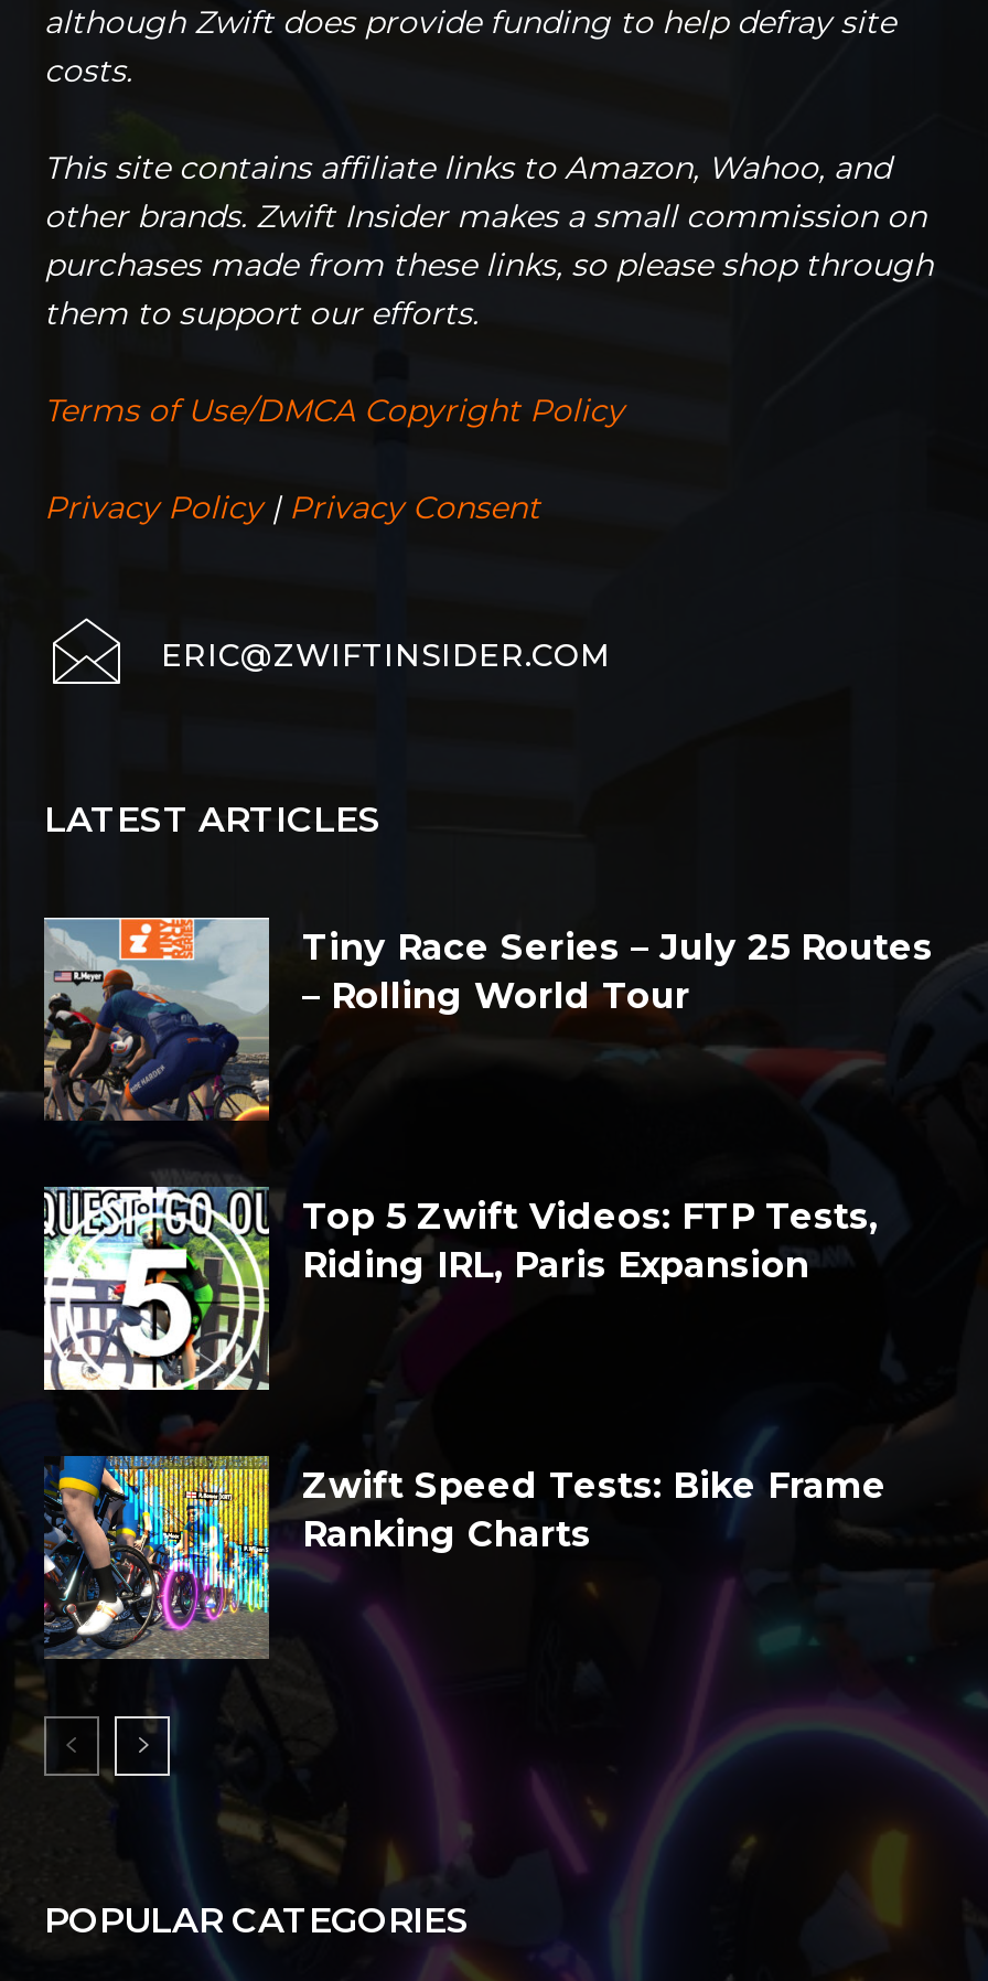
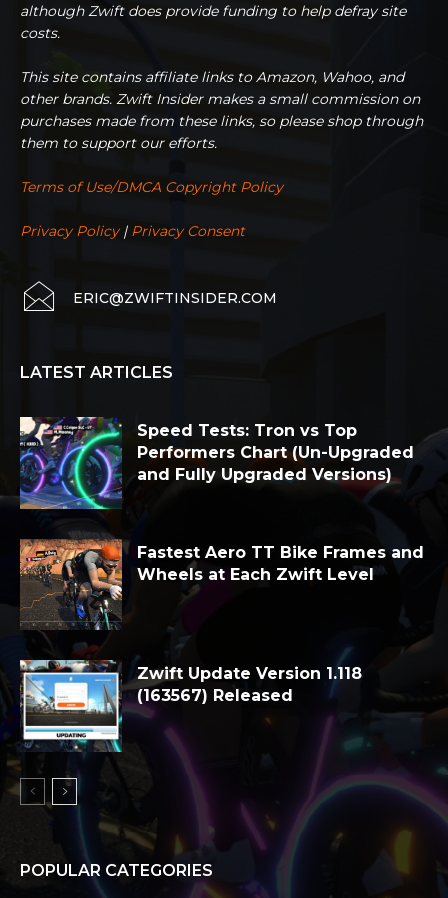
[42,915,933,1123] [image] | Tiny Race Series – July 25 Routes | – Rolling World Tour -> [19,416,414,510] [image] | Speed Tests: Tron vs Top | Performers Chart (Un-Upgraded | and Fully Upgraded Versions)
[42,1185,878,1392] [image] | Top 5 Zwift Videos: FTP Tests, | Riding IRL, Paris Expansion -> [19,538,424,630] [image] | Fastest Aero TT Bike Frames and | Wheels at Each Zwift Level
[42,1454,887,1661] [image] | Zwift Speed Tests: Bike Frame | Ranking Charts -> [19,659,362,753] [image] | Zwift Update Version 1.118 | (163567) Released

